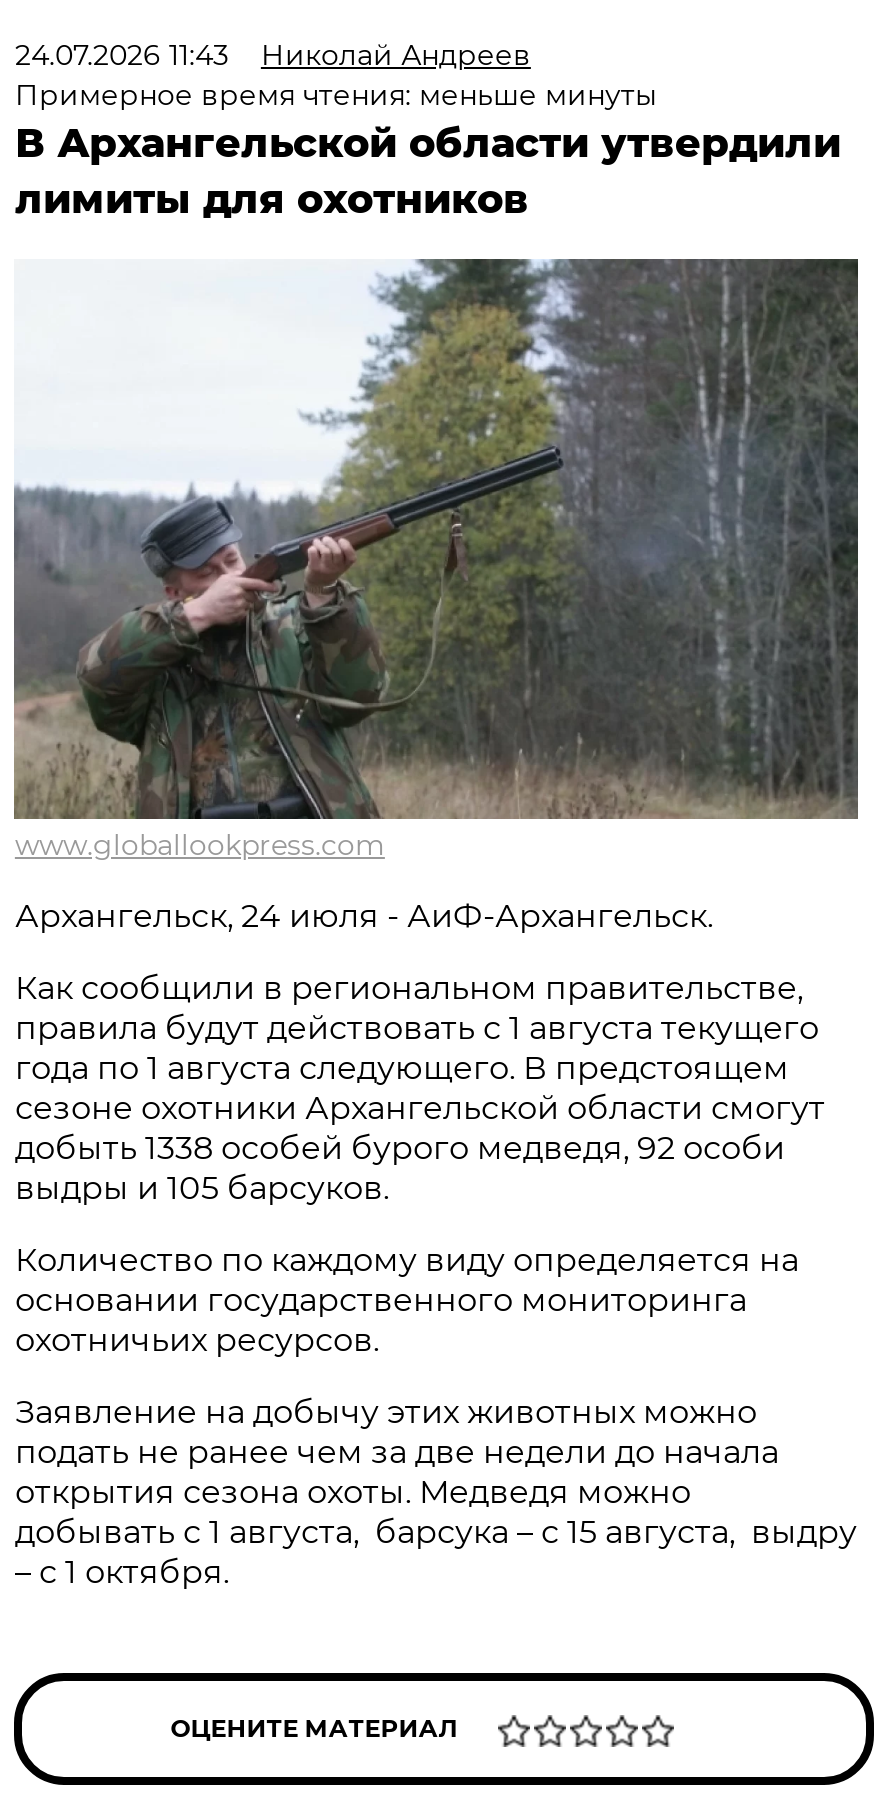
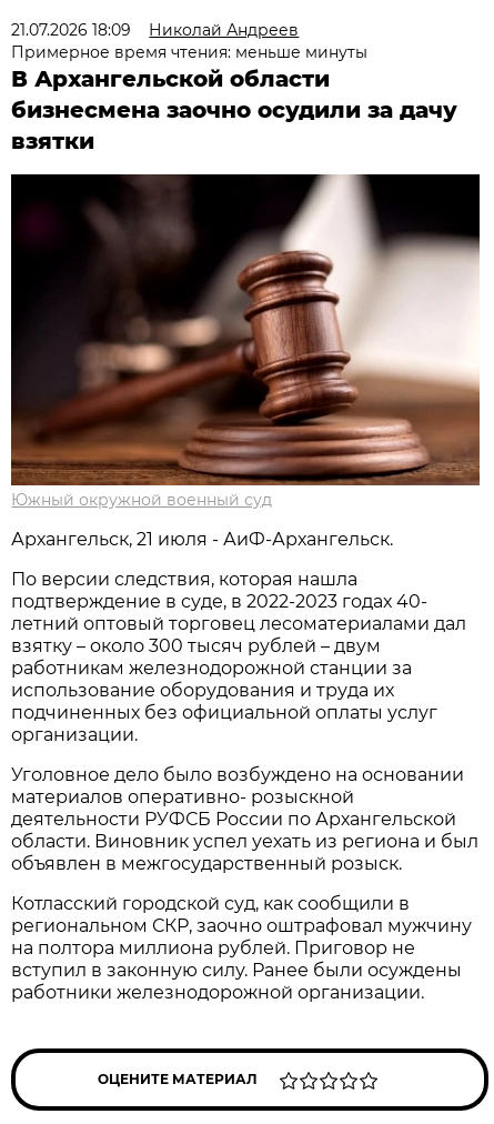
[15,37,531,73] 24.07.2026 11:43 Николай Андреев -> [12,20,299,40] 21.07.2026 18:09 Николай Андреев
[15,119,841,223] В Архангельской области утвердили | лимиты для охотников -> [12,65,458,154] В Архангельской области | бизнесмена заочно осудили за дачу | взятки
[12,257,860,863] [image] | www.globallookpress.com -> [10,220,481,510] [image] | Южный окружной военный суд
[15,897,713,935] Архангельск, 24 июля - АиФ-Архангельск. -> [12,529,393,550] Архангельск, 21 июля - АиФ-Архангельск.
[15,969,825,1207] Как сообщили в региональном правительстве, | правила будут действовать с 1 августа текущего | года по 1 августа следующего. В предстоящем | сезоне охотники Архангельской области смогут | добыть 1338 особей бурого медведя, 92 особи | выдры и 105 барсуков. -> [12,569,467,745] По версии следствия, которая нашла | подтверждение в суде, в 2022-2023 годах 40- | летний оптовый торговец лесоматериалами дал | взятку – около 300 тысяч рублей – двум | работникам железнодорожной станции за | использование оборудования и труда их | подчиненных без официальной оплаты услуг | организации.
[15,1241,799,1359] Количество по каждому виду определяется на | основании государственного мониторинга | охотничьих ресурсов. -> [12,764,479,874] Уголовное дело было возбуждено на основании | материалов оперативно- розыскной | деятельности РУФСБ России по Архангельской | области. Виновник успел уехать из региона и был | объявлен в межгосударственный розыск.
[15,1393,857,1591] Заявление на добычу этих животных можно | подать не ранее чем за две недели до начала | открытия сезона охоты. Медведя можно | добывать с 1 августа, барсука – с 15 августа, выдру | – с 1 октября. -> [12,893,472,1003] Котласский городской суд, как сообщили в | региональном СКР, заочно оштрафовал мужчину | на полтора миллиона рублей. Приговор не | вступил в законную силу. Ранее были осуждены | работники железнодорожной организации.

